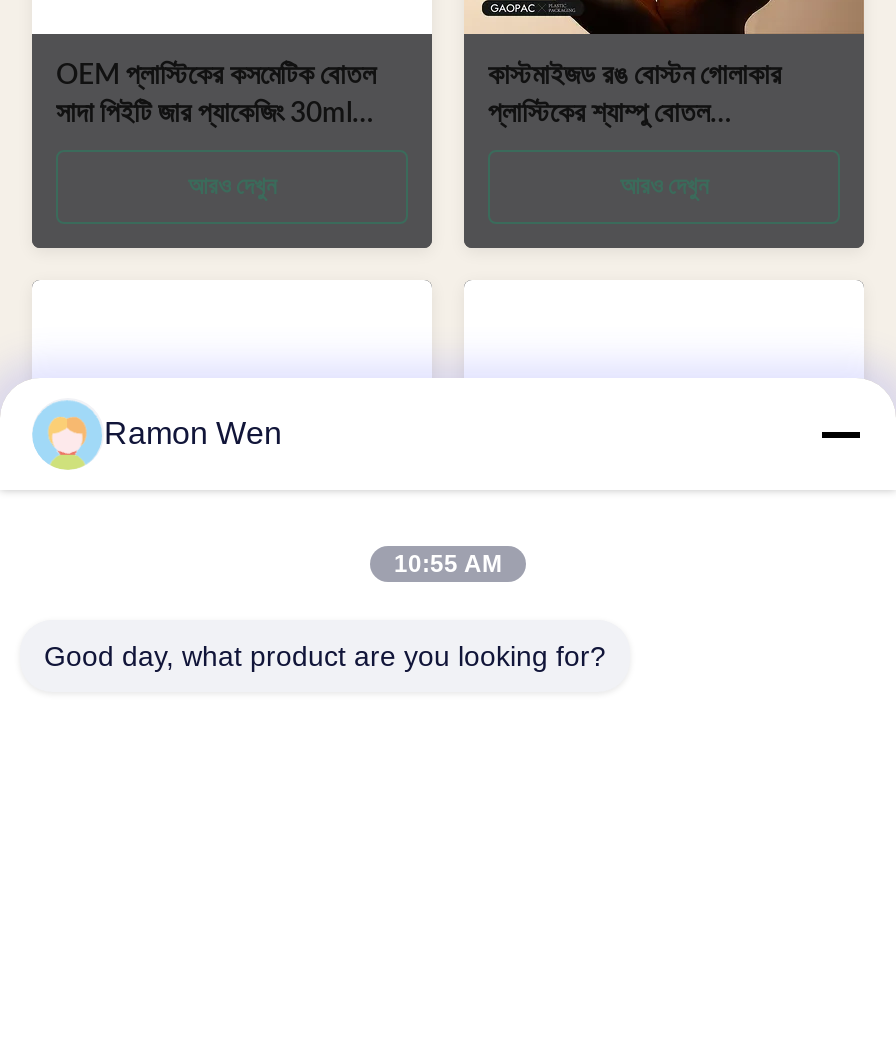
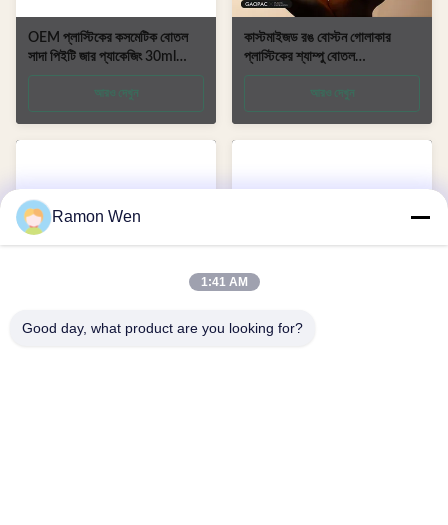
[394,550,502,578] 10:55 AM -> [200,275,247,289] 1:41 AM

